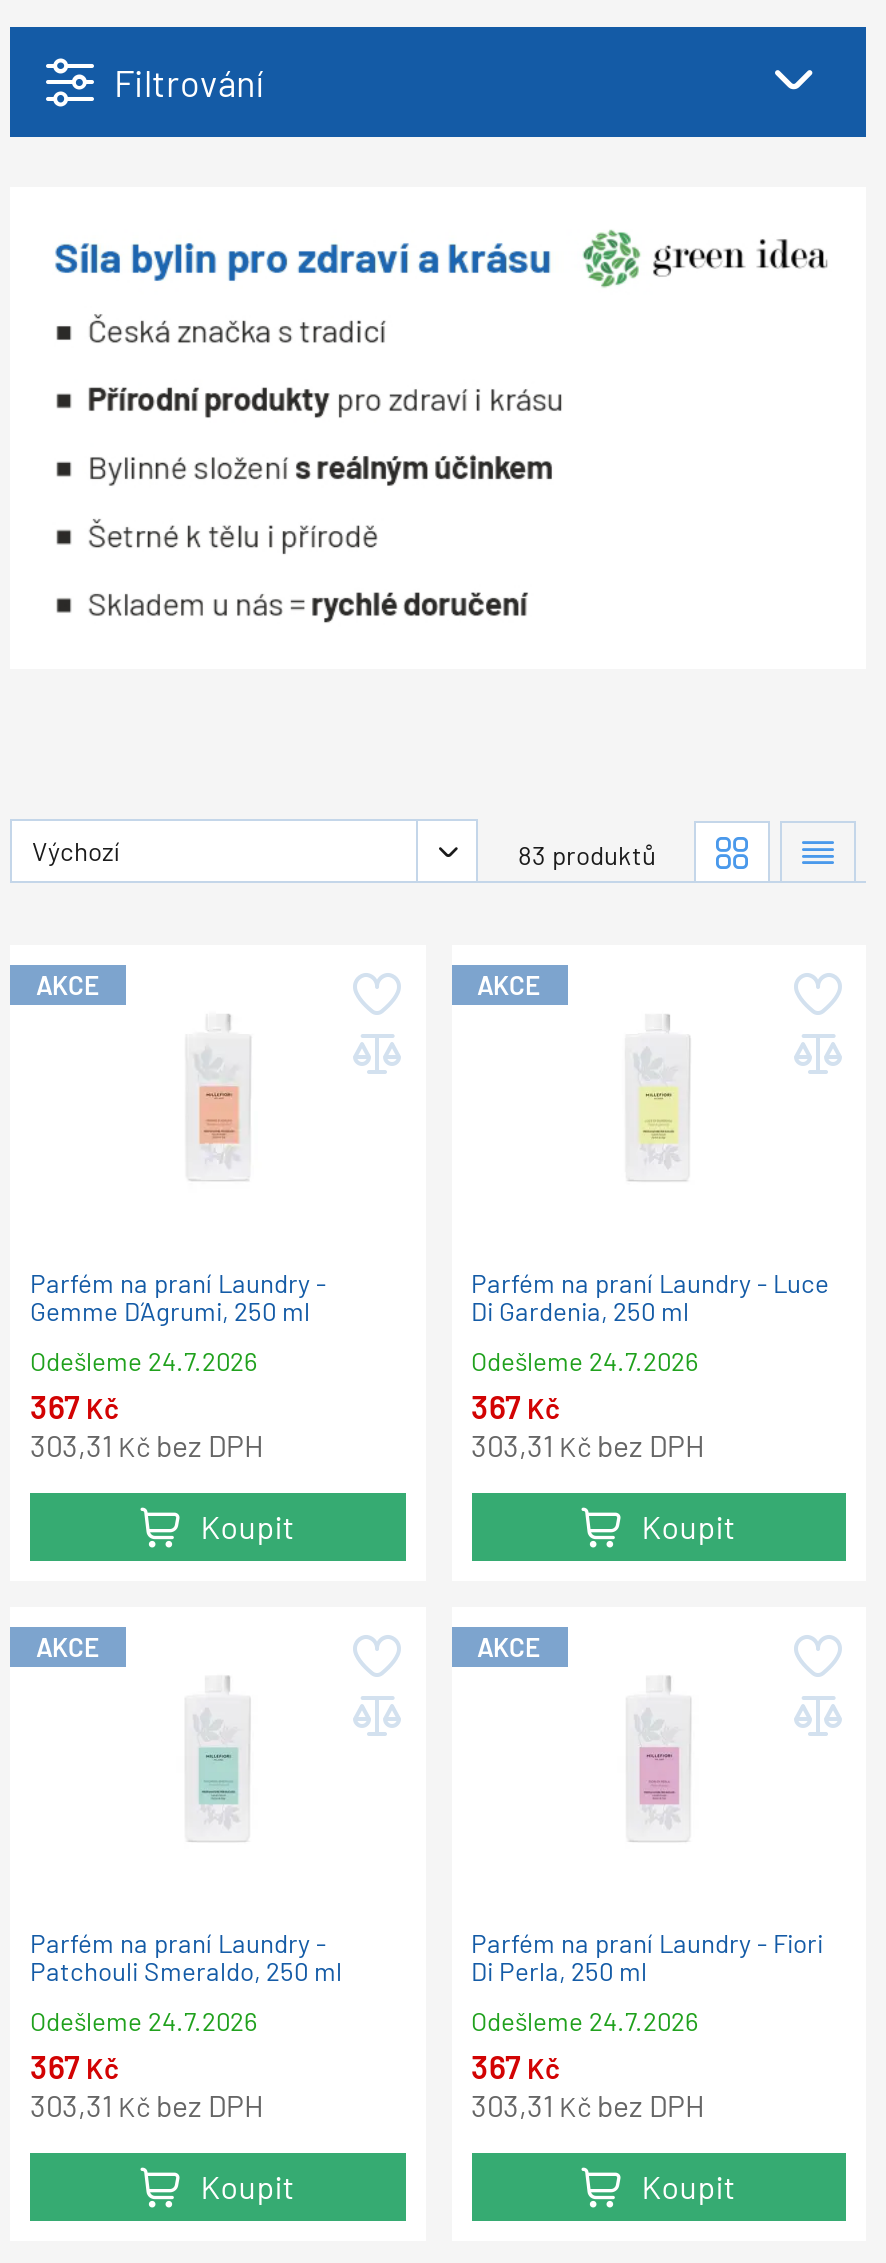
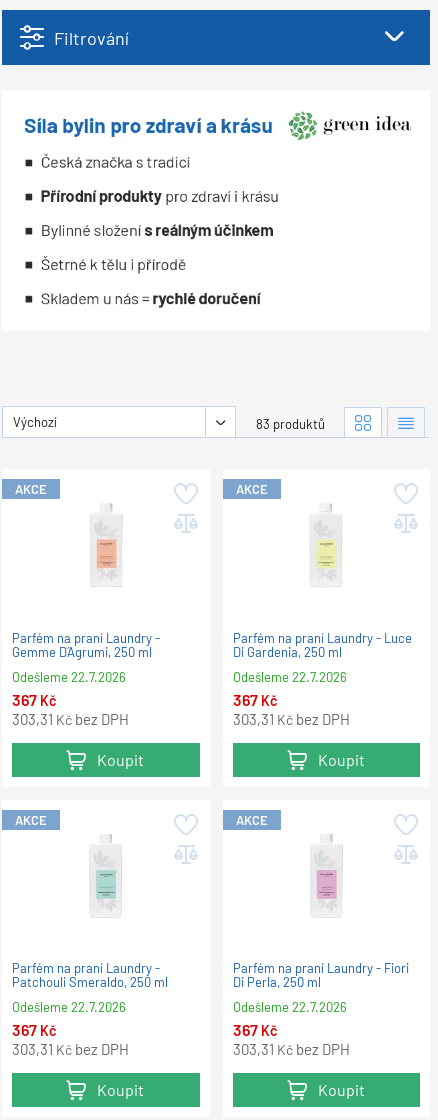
[30,1344,258,1376] Odešleme 24.7.2026 -> [12,668,126,684] Odešleme 22.7.2026
[471,1344,699,1376] Odešleme 24.7.2026 -> [232,668,346,684] Odešleme 22.7.2026
[30,2005,258,2037] Odešleme 24.7.2026 -> [12,999,126,1015] Odešleme 22.7.2026
[471,2005,699,2037] Odešleme 24.7.2026 -> [232,999,346,1015] Odešleme 22.7.2026

